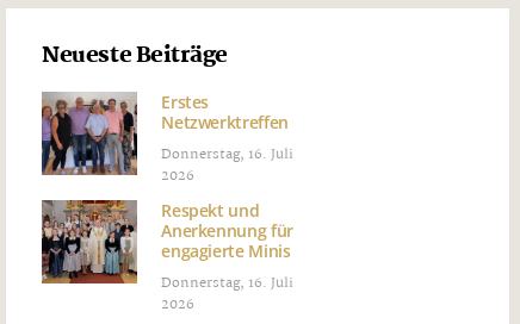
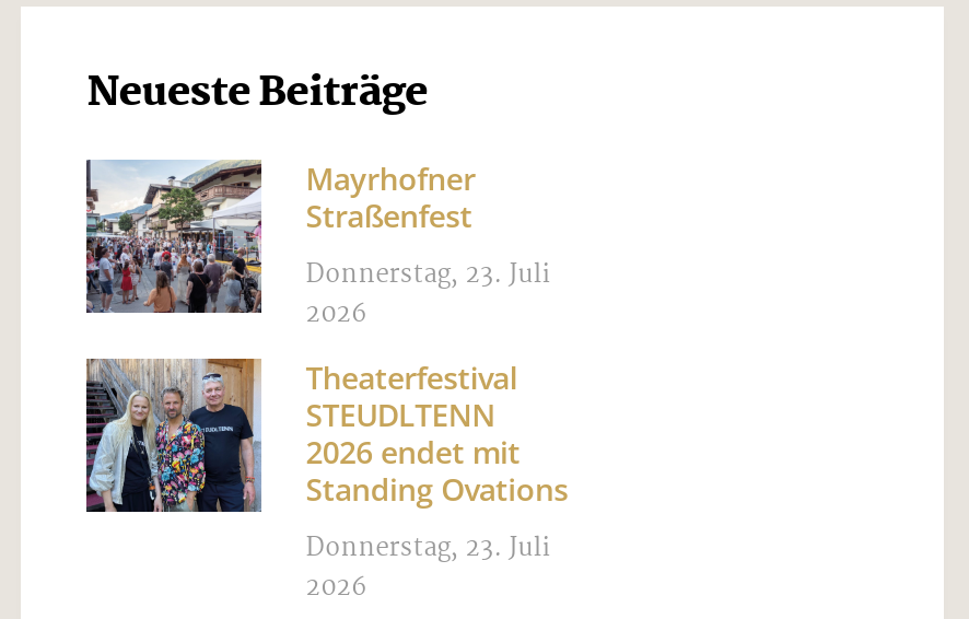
[41,91,293,176] [image] | Erstes | Netzwerktreffen -> [84,158,480,315] [image] | Mayrhofner | Straßenfest
[161,144,294,166] Donnerstag, 16. Juli -> [306,256,551,296] Donnerstag, 23. Juli
[42,199,293,285] [image] | Respekt und | Anerkennung für | engagierte Minis -> [86,357,568,514] [image] | Theaterfestival | STEUDLTENN | 2026 endet mit | Standing Ovations
[161,273,294,294] Donnerstag, 16. Juli -> [306,530,551,569] Donnerstag, 23. Juli

